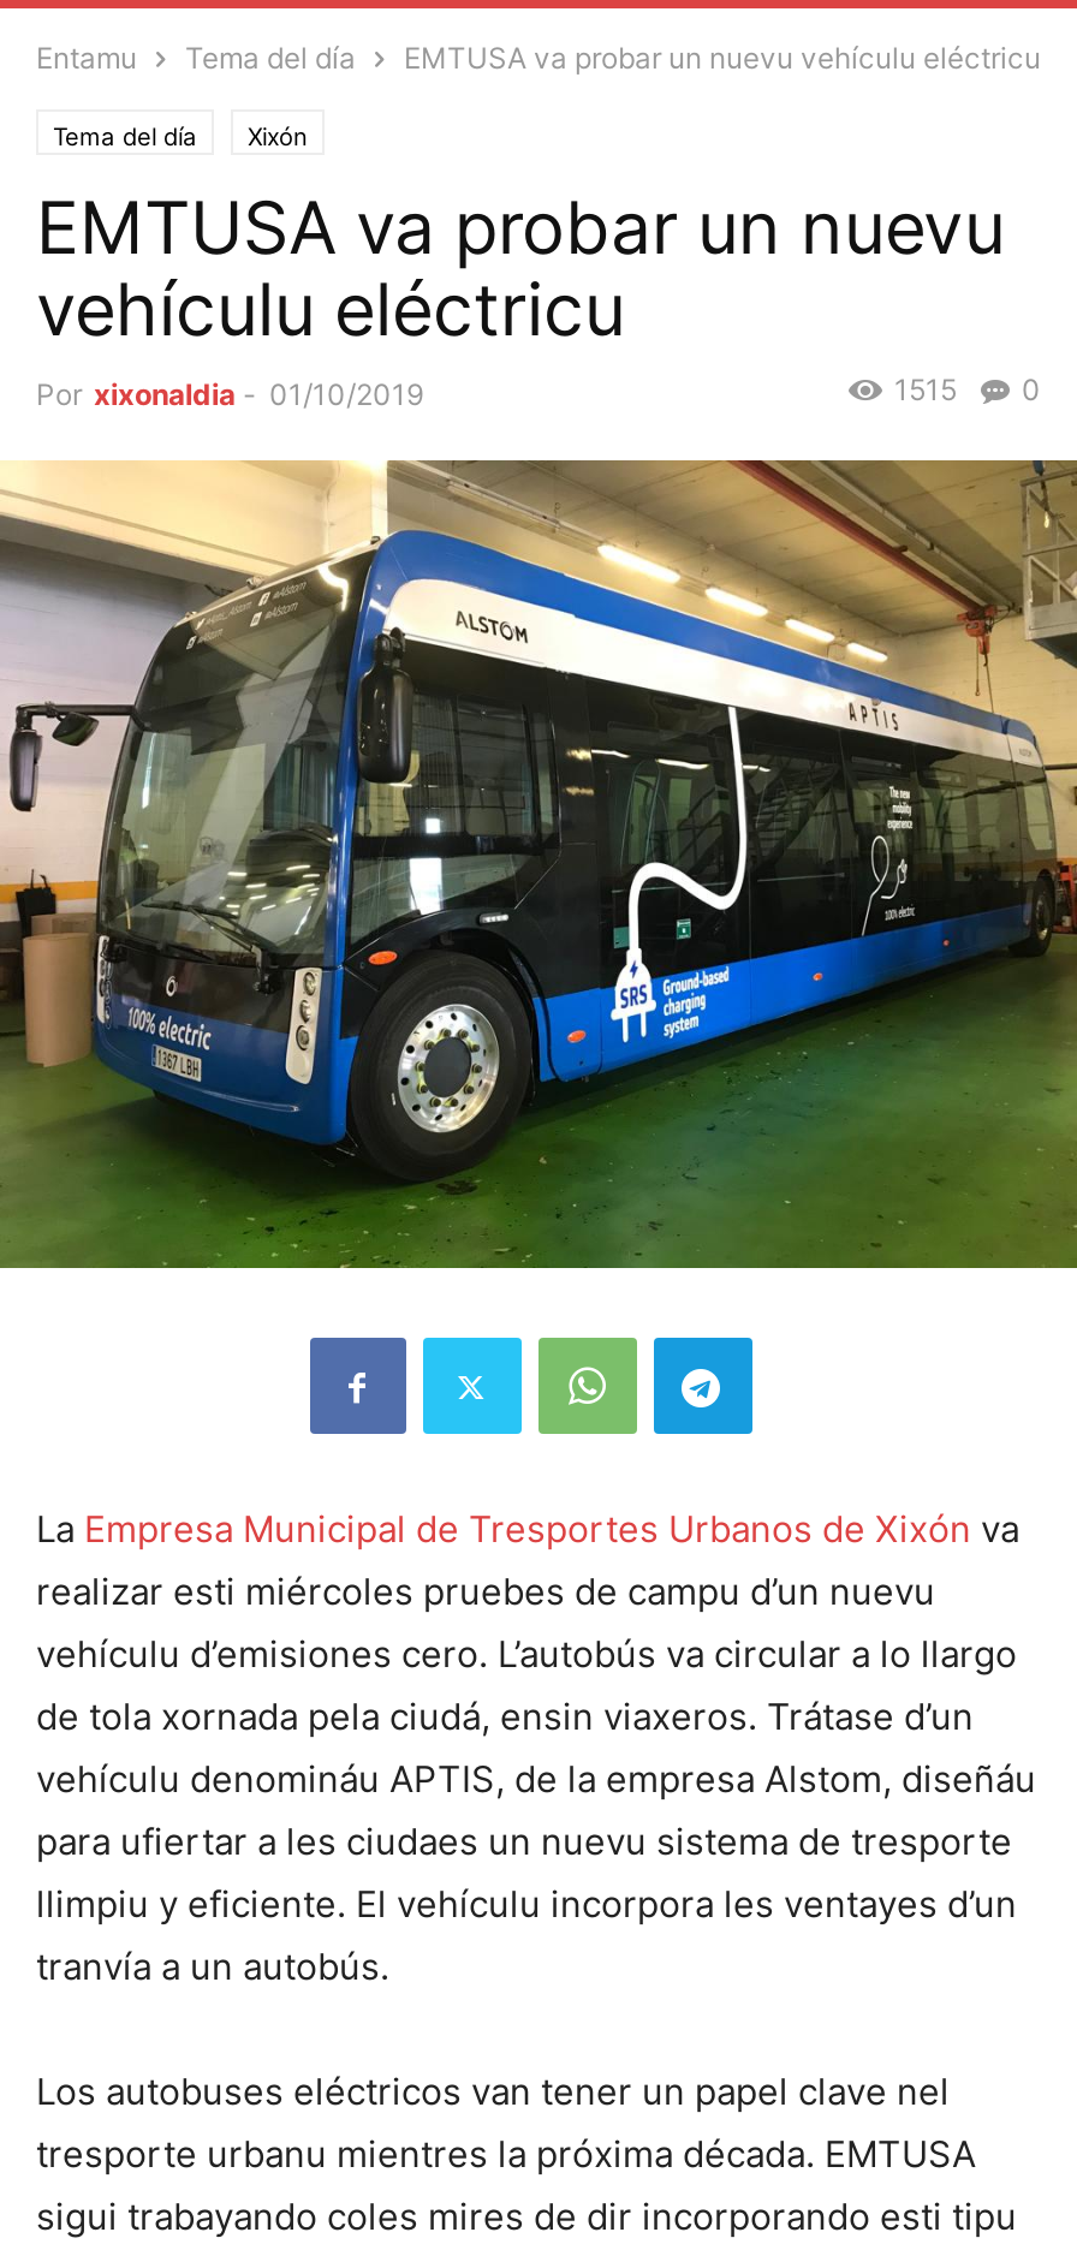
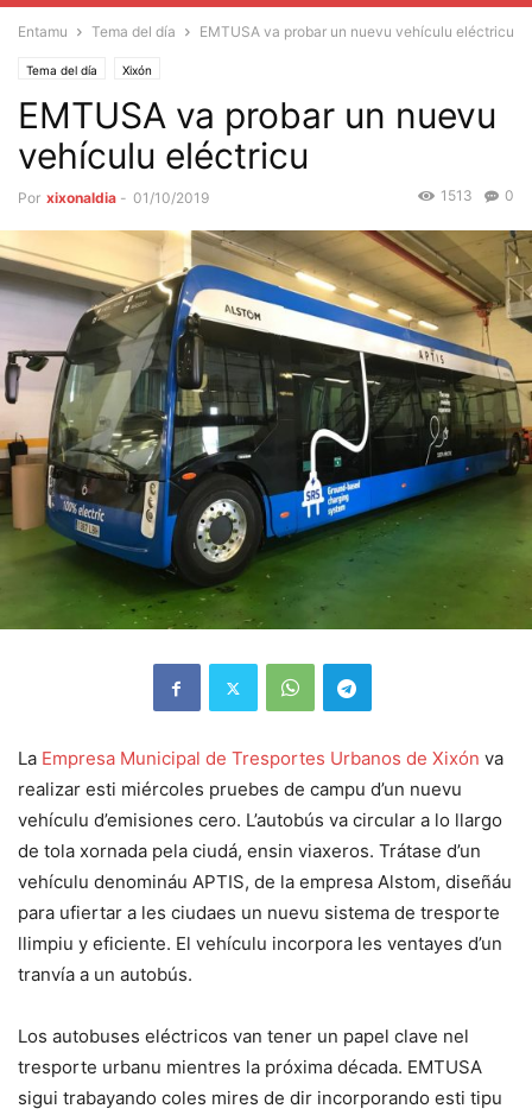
[894,371,1041,407] 1515 0 -> [441,186,514,204] 1513 0

